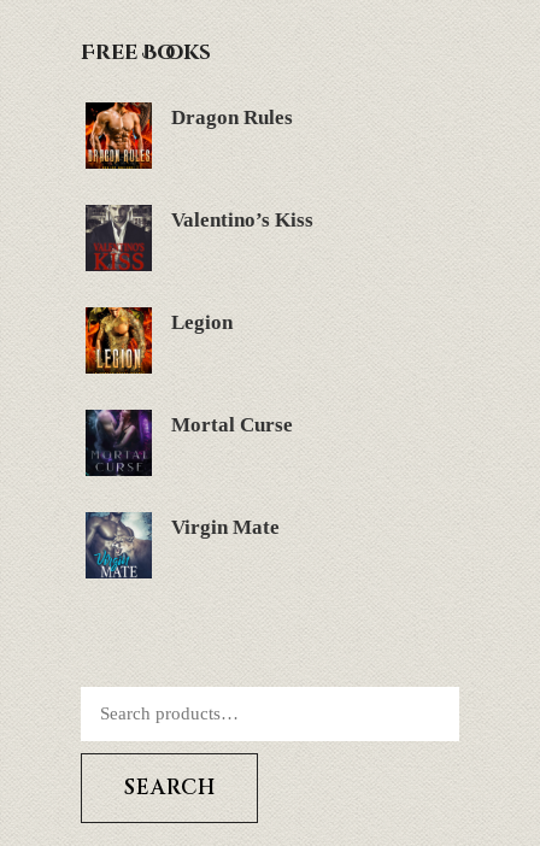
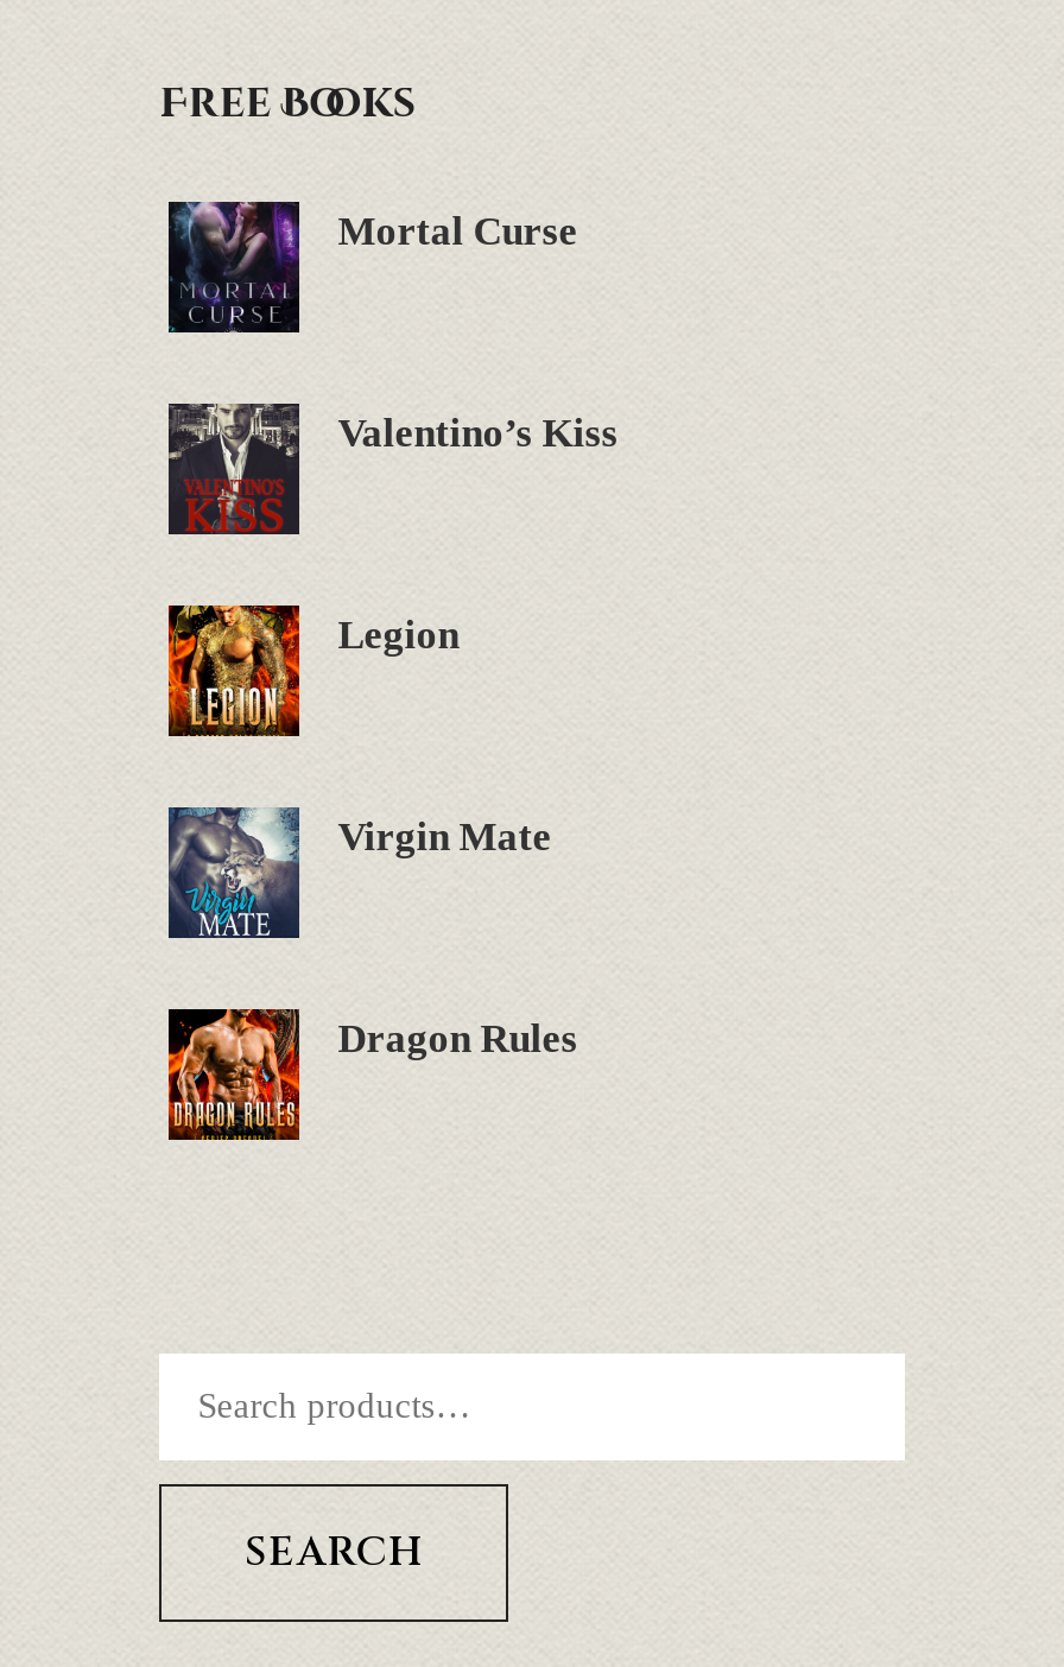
moved [84,101,293,169] -> [166,1007,578,1140]: [image] | Dragon Rules
moved [86,410,293,476] -> [166,199,578,332]: [image] | Mortal Curse
moved [171,516,280,539] -> [338,815,551,860]: Virgin Mate

